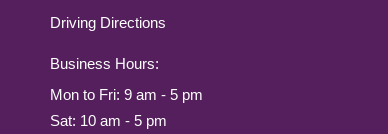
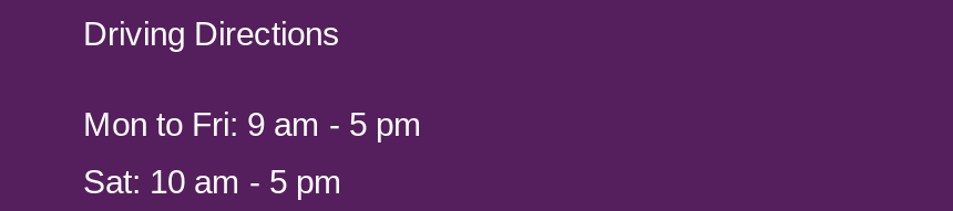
[50,55,159,72] Business Hours: -> none

